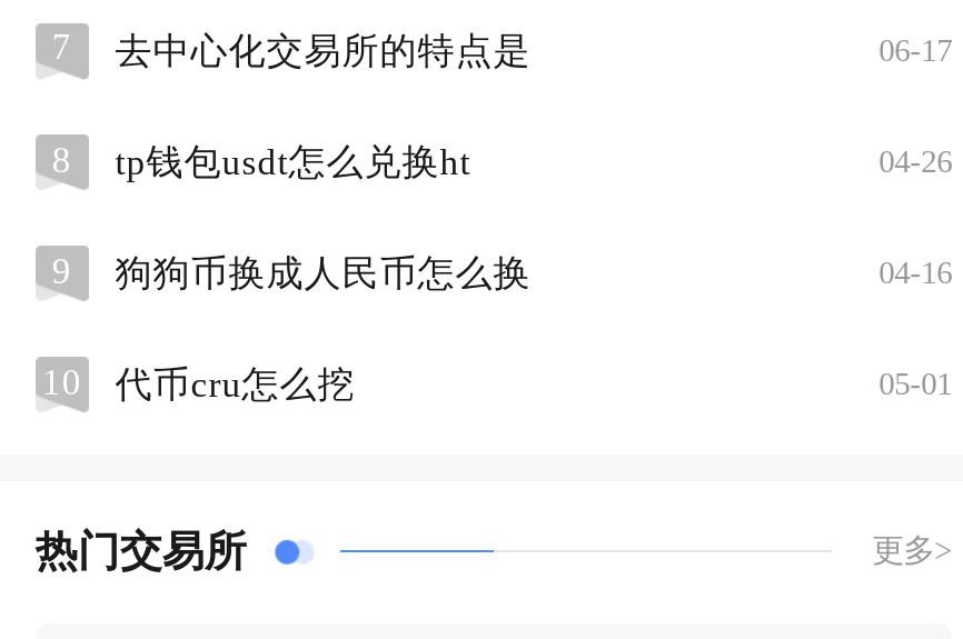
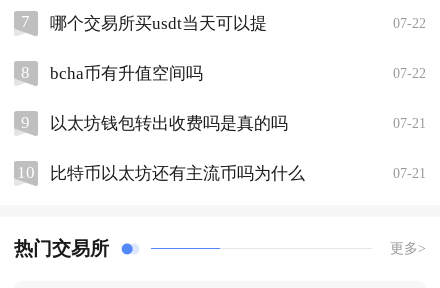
[115,30,952,72] 去中心化交易所的特点是 | 06-17 -> [50,14,426,33] 哪个交易所买usdt当天可以提 | 07-22
[115,141,952,184] tp钱包usdt怎么兑换ht | 04-26 -> [50,64,426,83] bcha币有升值空间吗 | 07-22
[115,253,952,295] 狗狗币换成人民币怎么换 | 04-16 -> [50,114,426,133] 以太坊钱包转出收费吗是真的吗 | 07-21
[115,365,952,407] 代币cru怎么挖 | 05-01 -> [50,164,426,183] 比特币以太坊还有主流币吗为什么 | 07-21

